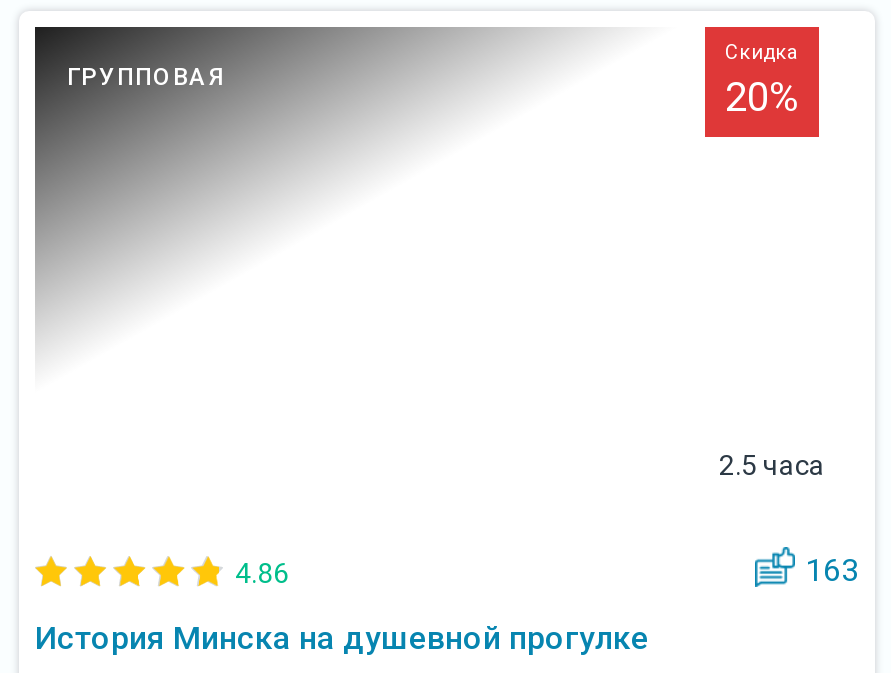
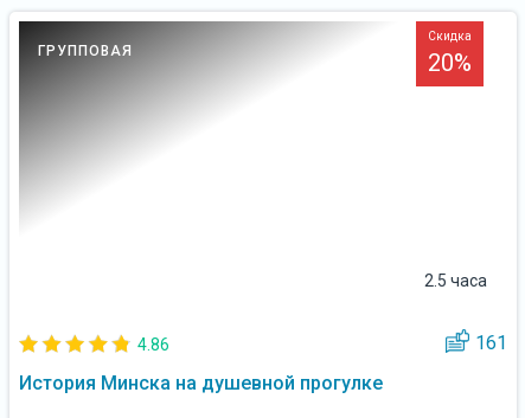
[805,551,859,589] 163 -> [475,332,507,354] 161

